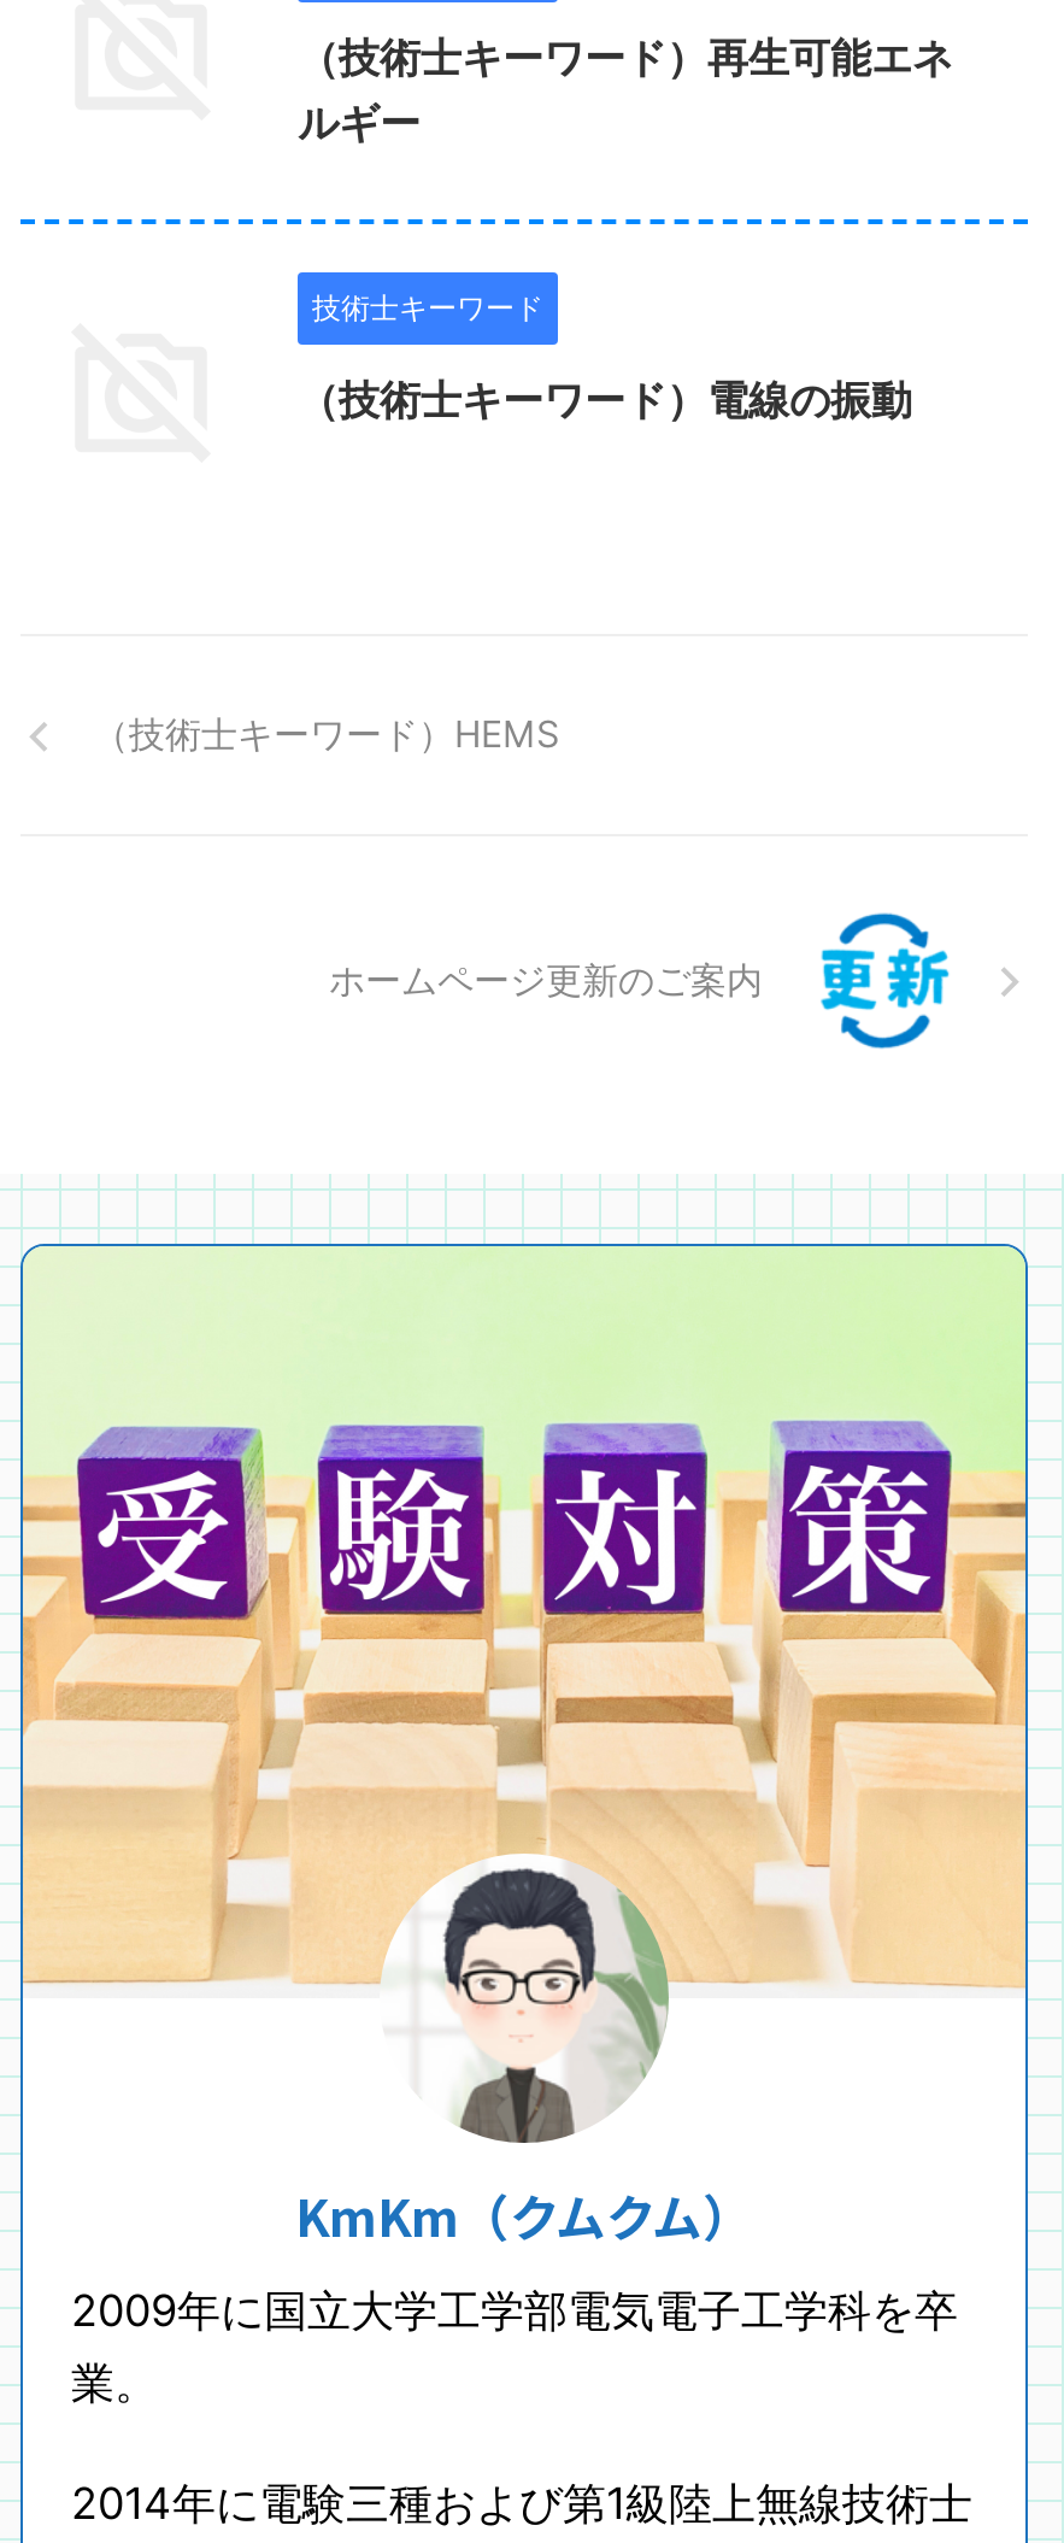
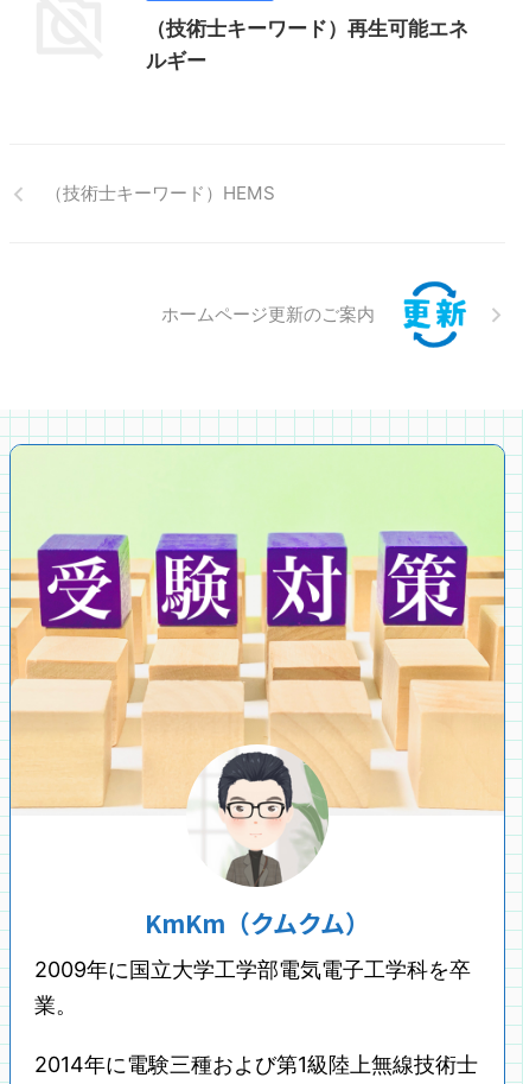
[298,289,912,424] 技術士キーワード | （技術士キーワード）電線の振動 -> none

